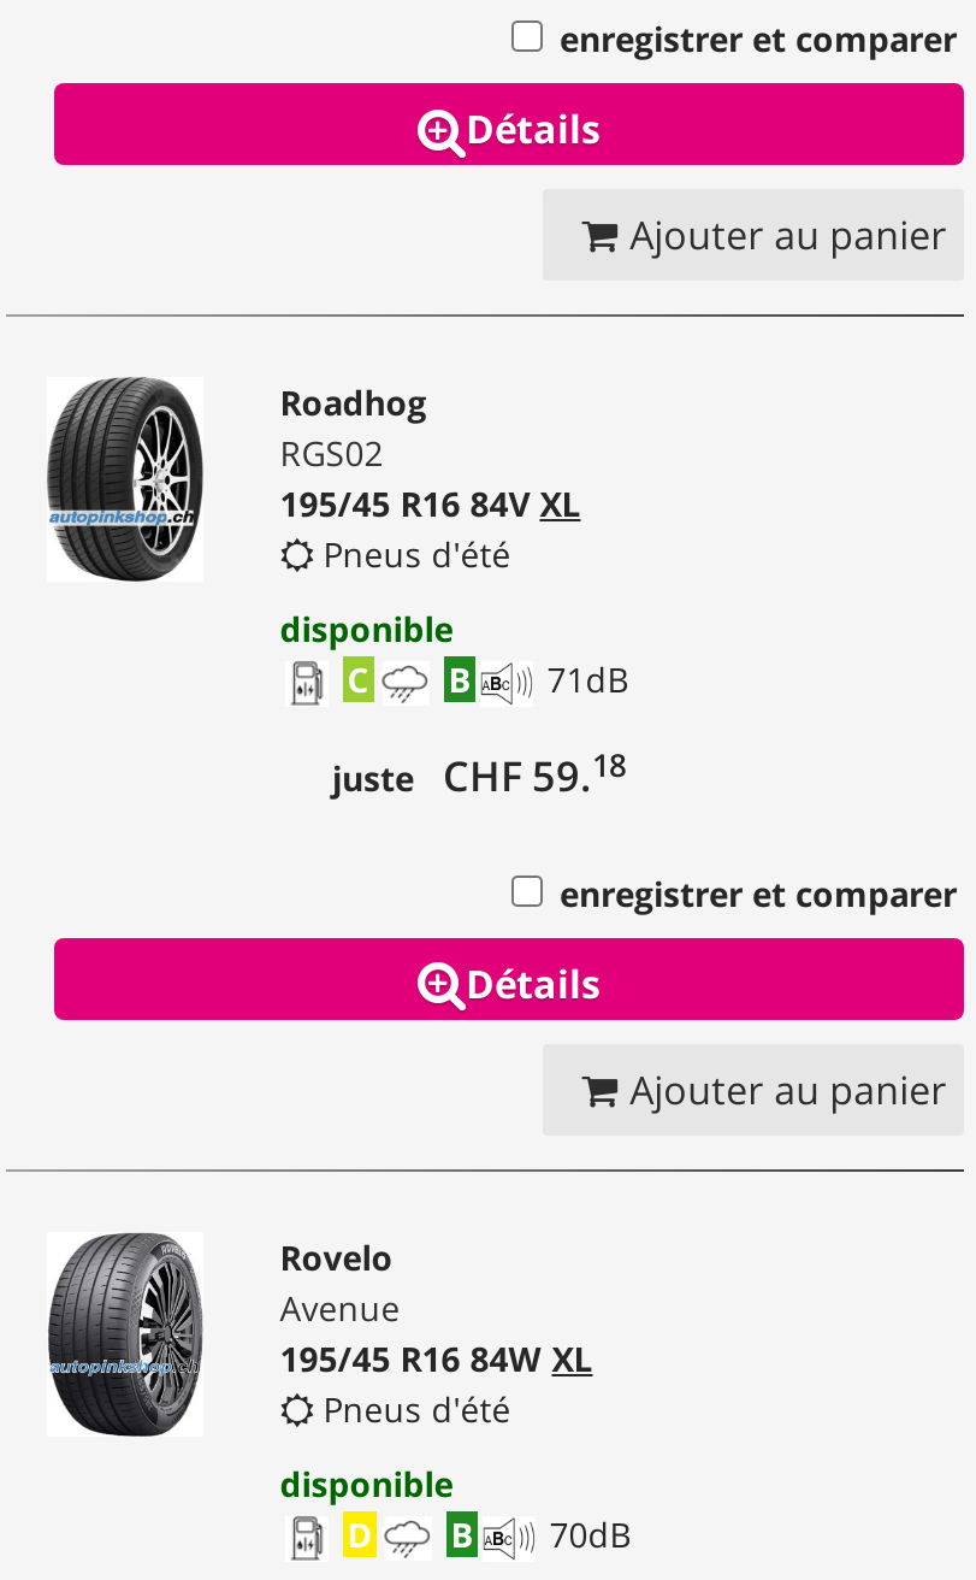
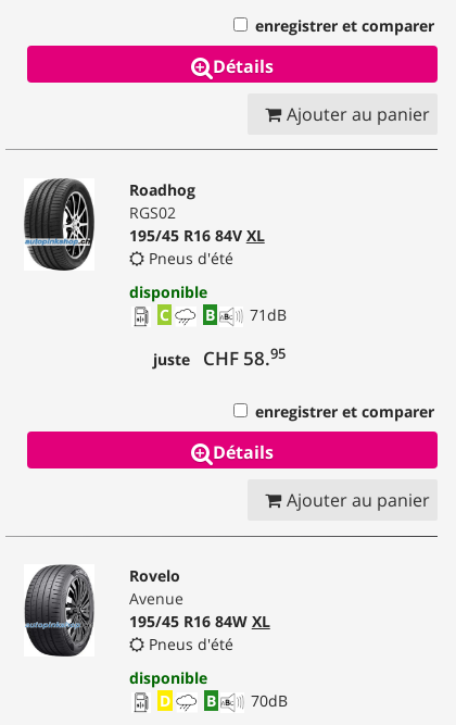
[332,742,626,803] juste CHF 59.18 -> [153,343,285,371] juste CHF 58.95

